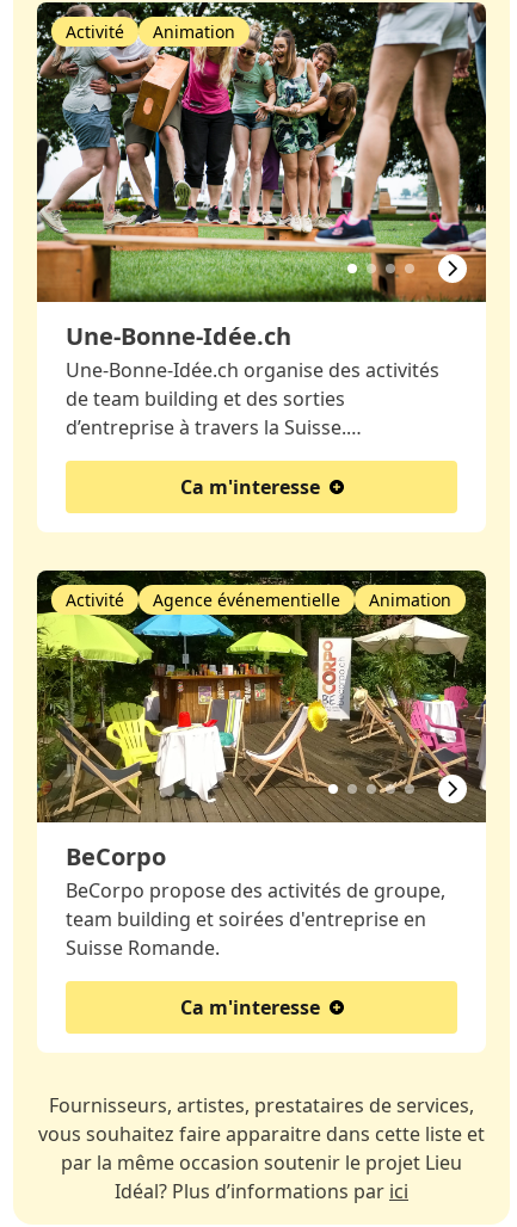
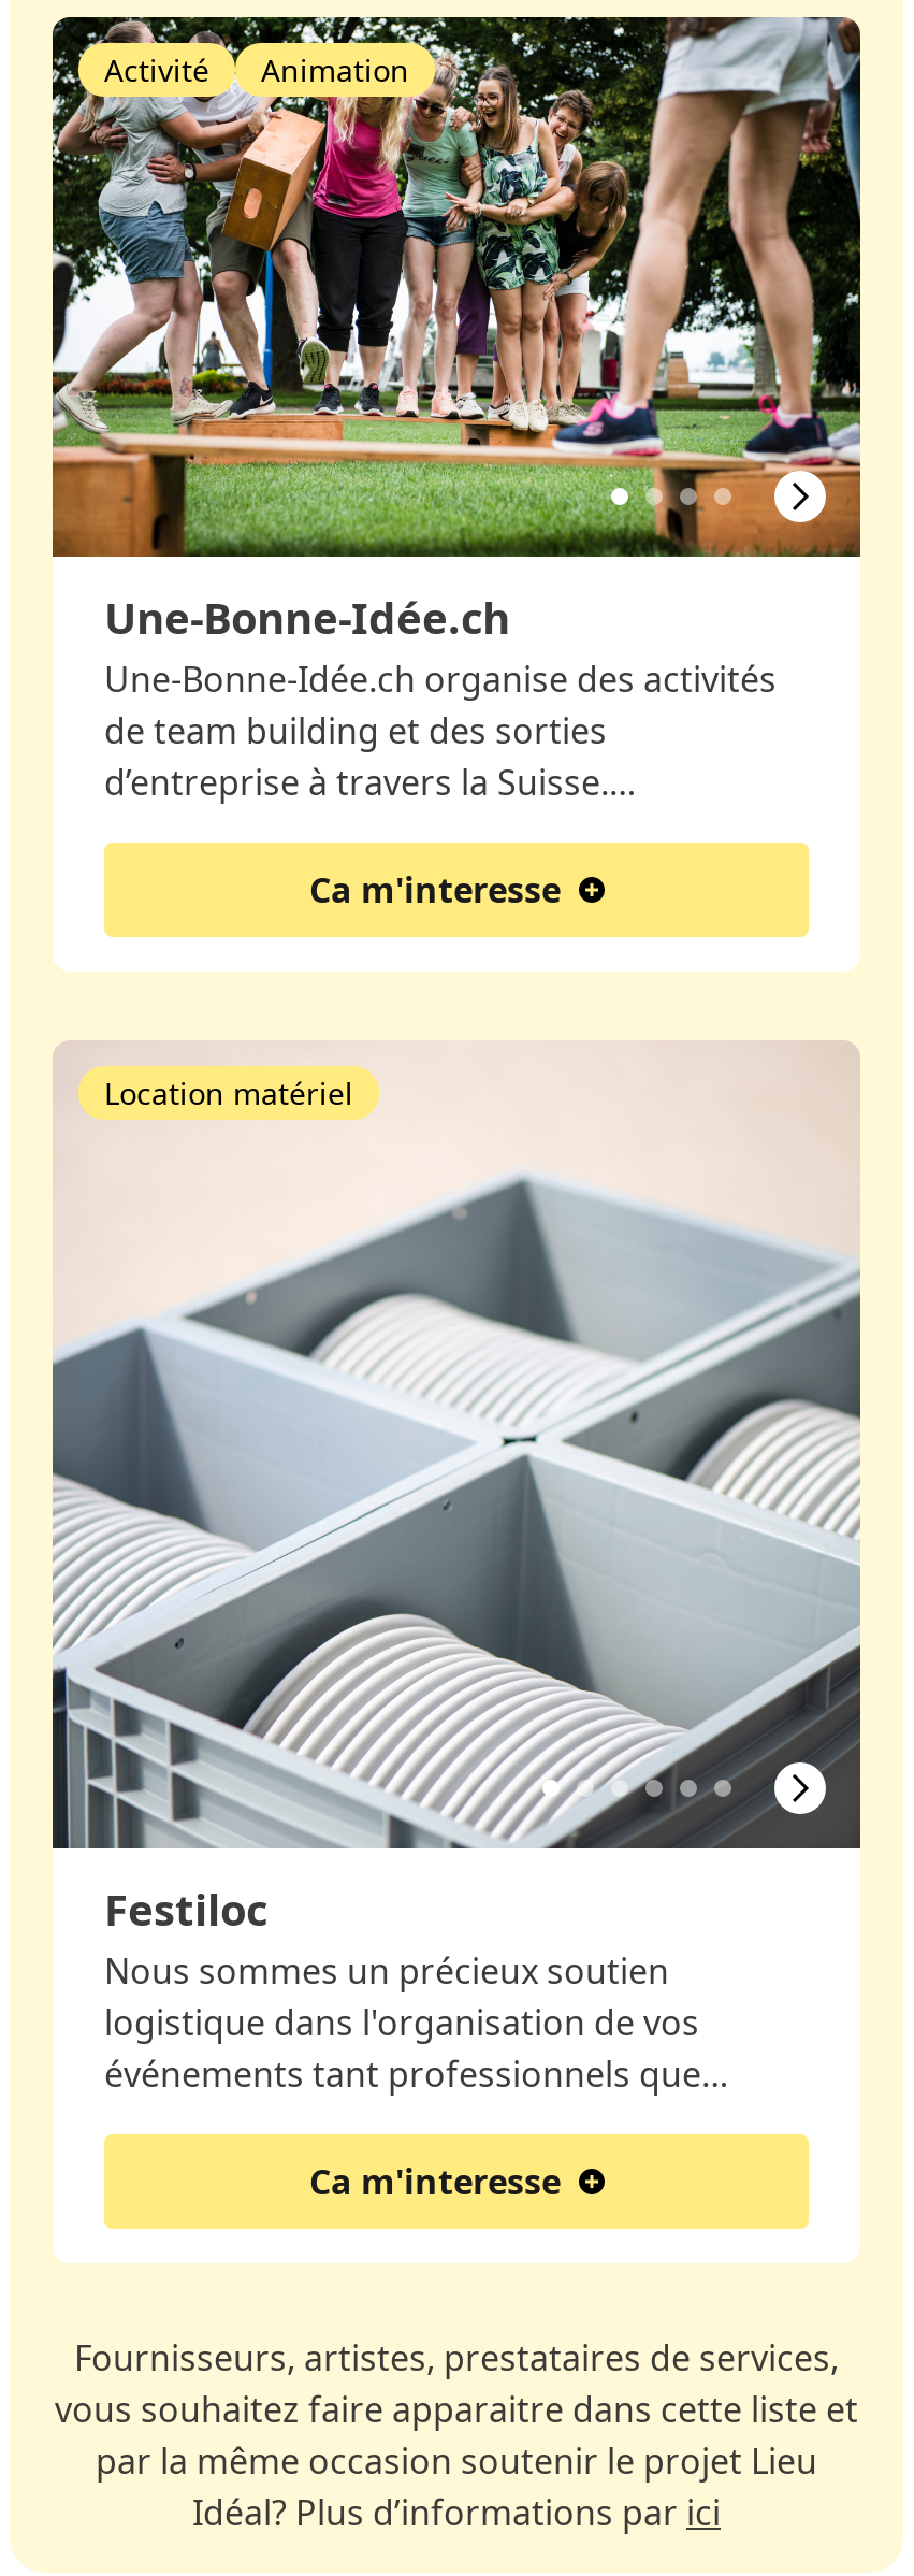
[36,569,487,824] [image] | Activité | Agence événementielle | Animation -> [50,1040,862,1851] [image] | Location matériel
[66,840,166,873] BeCorpo -> [104,1881,267,1939] Festiloc
[66,877,445,961] BeCorpo propose des activités de groupe, | team building et soirées d'entreprise en | Suisse Romande. -> [104,1947,729,2098] Nous sommes un précieux soutien | logistique dans l'organisation de vos | événements tant professionnels que…

